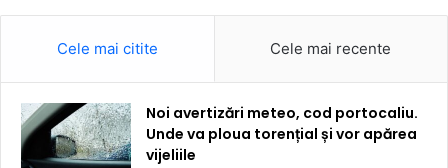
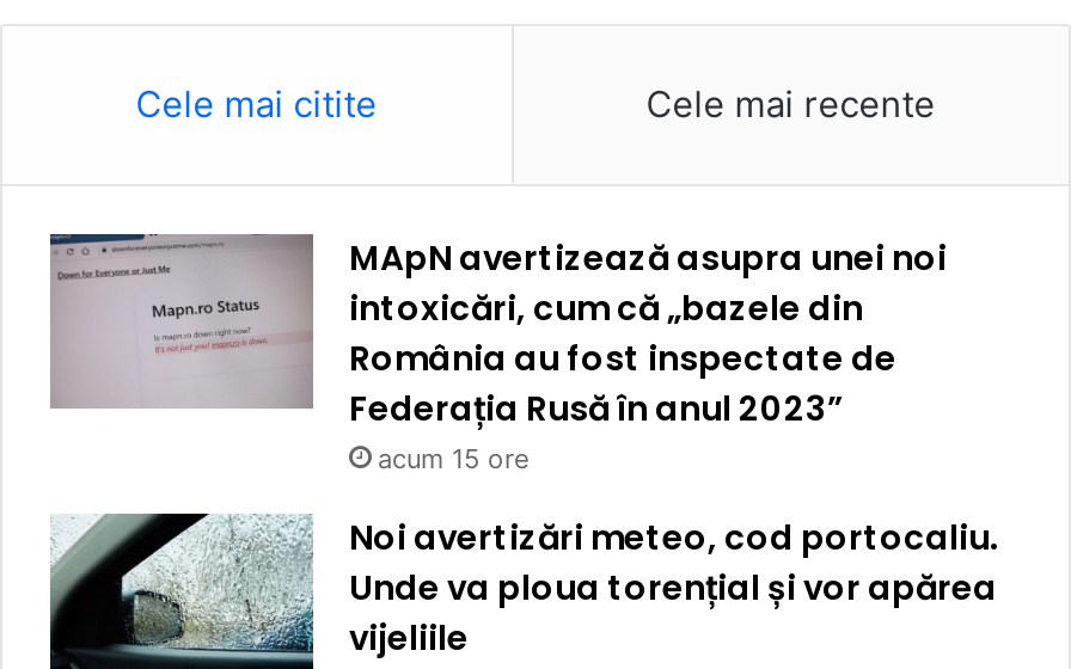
none -> [48,232,947,474] [image] | MApN avertizează asupra unei noi | intoxicări, cum că „bazele din | România au fost inspectate de | Federația Rusă în anul 2023” | acum 15 ore

